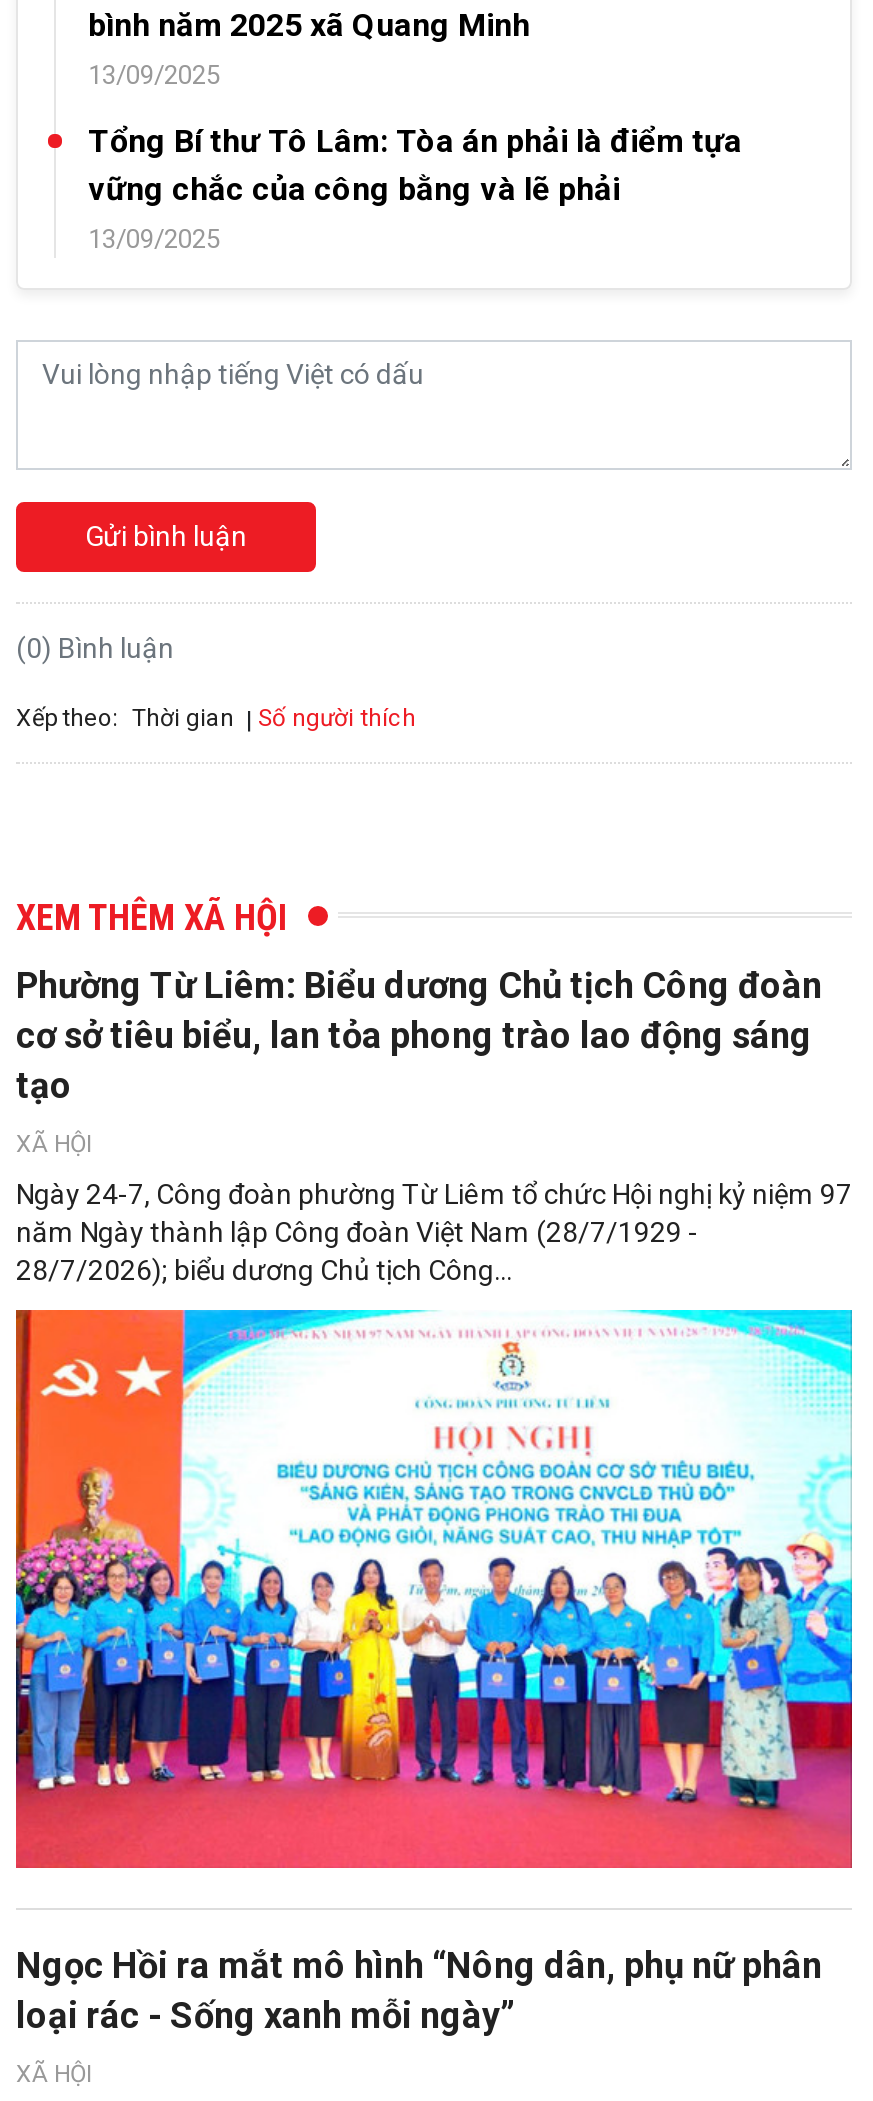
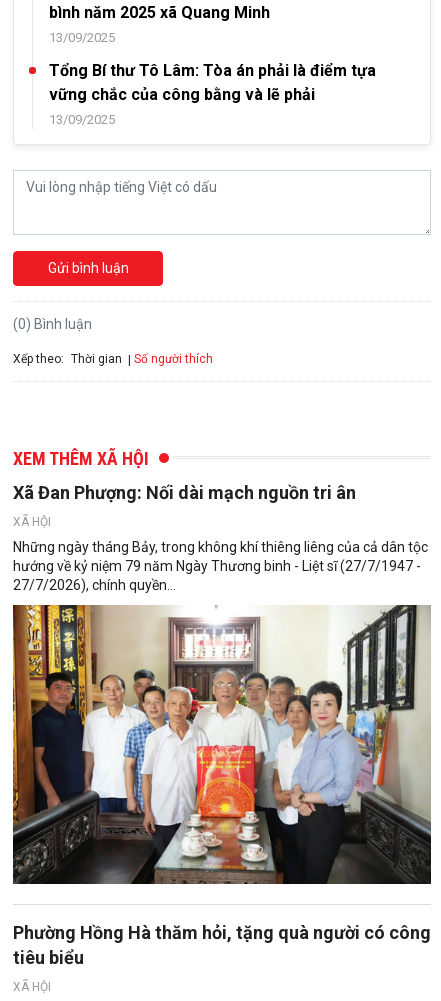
[16,964,822,1106] Phường Từ Liêm: Biểu dương Chủ tịch Công đoàn | cơ sở tiêu biểu, lan tỏa phong trào lao động sáng | tạo -> [13,482,356,503] Xã Đan Phượng: Nối dài mạch nguồn tri ân
[16,1178,852,1286] Ngày 24-7, Công đoàn phường Từ Liêm tổ chức Hội nghị kỷ niệm 97 | năm Ngày thành lập Công đoàn Việt Nam (28/7/1929 - | 28/7/2026); biểu dương Chủ tịch Công... -> [13,539,428,593] Những ngày tháng Bảy, trong không khí thiêng liêng của cả dân tộc | hướng về kỷ niệm 79 năm Ngày Thương binh - Liệt sĩ (27/7/1947 - | 27/7/2026), chính quyền...
[14,1308,854,2036] [image] | Ngọc Hồi ra mắt mô hình “Nông dân, phụ nữ phân | loại rác - Sống xanh mỗi ngày” -> [12,604,432,968] [image] | Phường Hồng Hà thăm hỏi, tặng quà người có công | tiêu biểu

